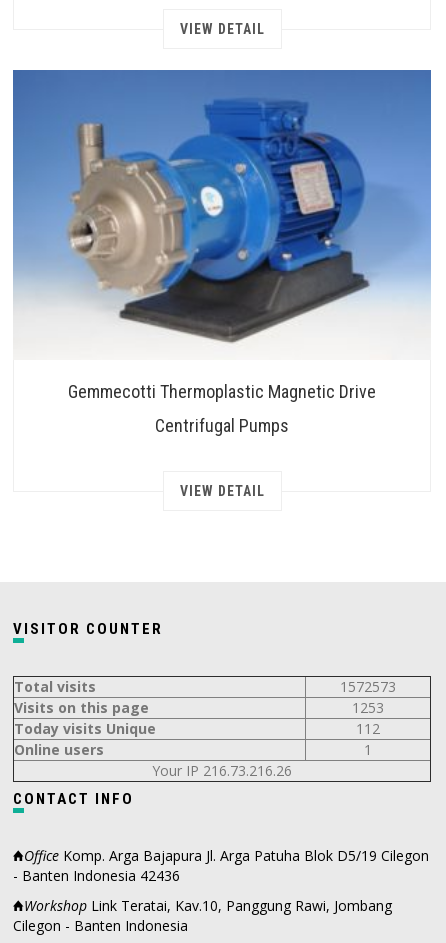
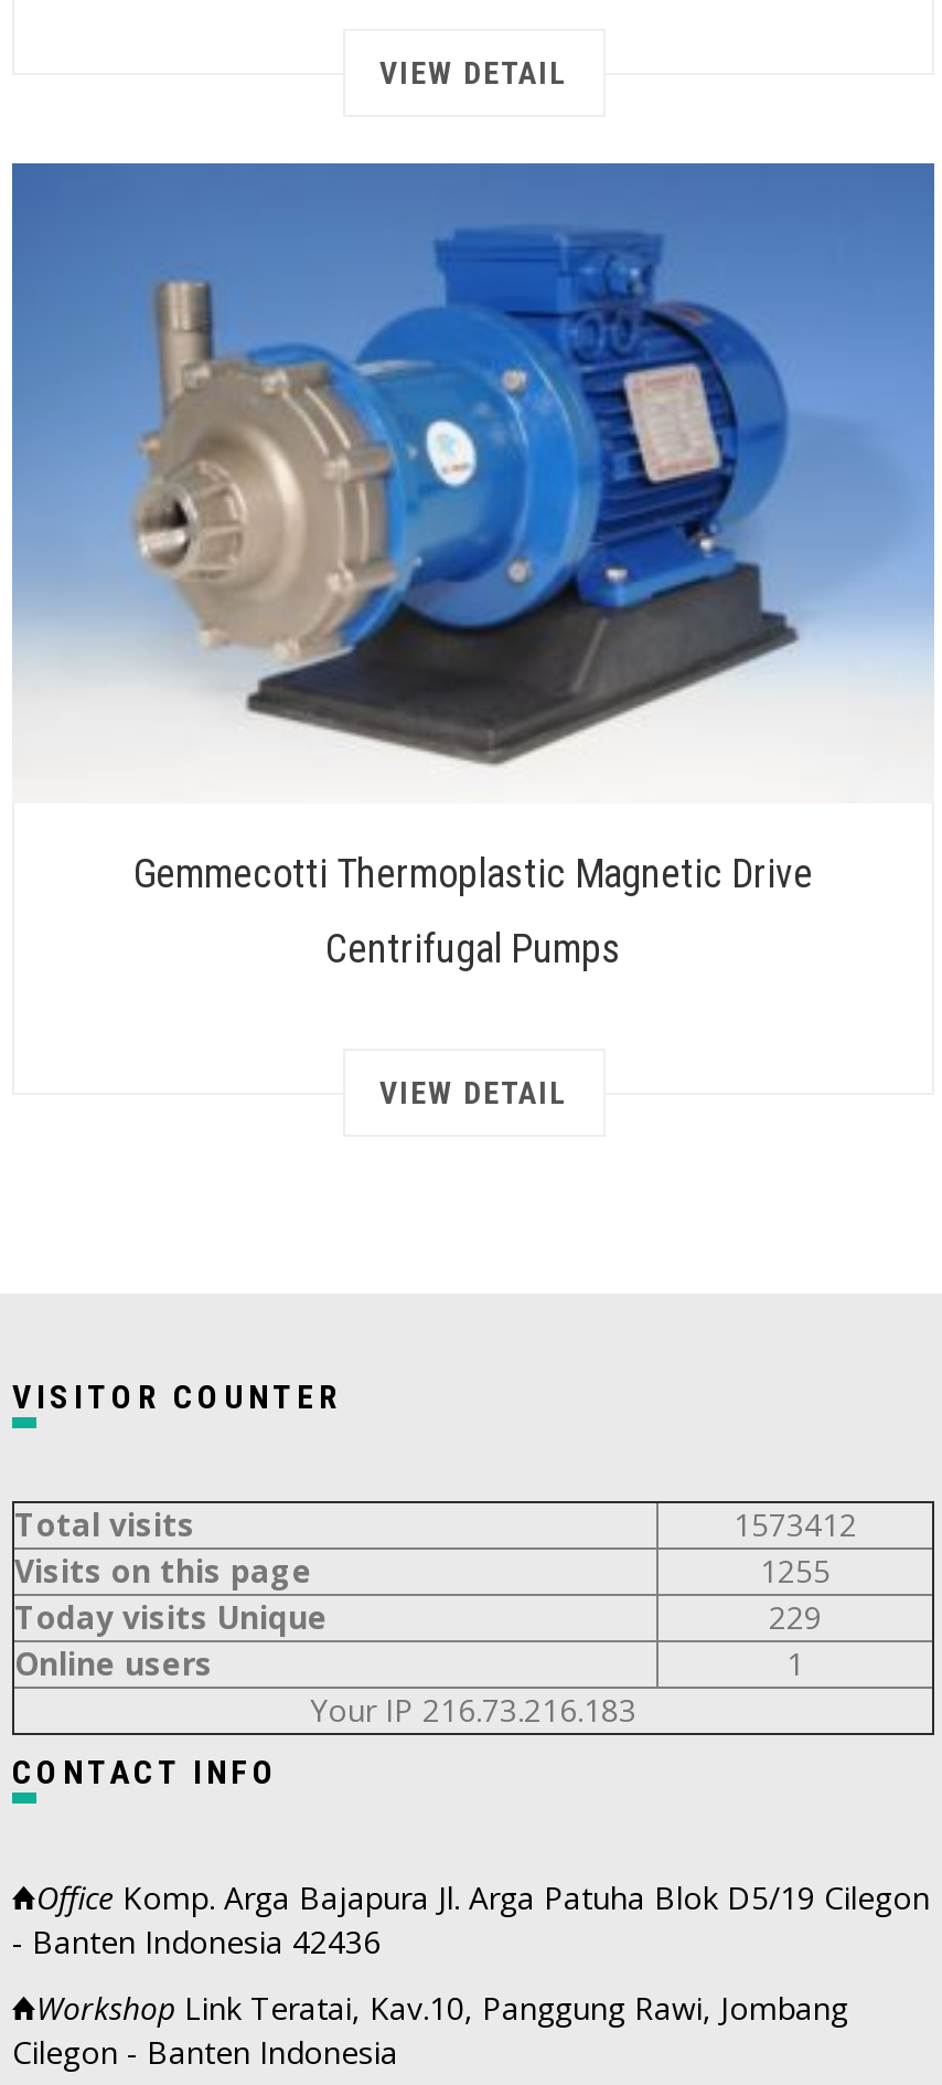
[340,677,396,696] 1572573 -> [734,1504,857,1546] 1573412
[352,698,384,717] 1253 -> [760,1550,831,1592] 1255
[356,719,380,738] 112 -> [769,1596,822,1638] 229
[152,761,292,780] Your IP 216.73.216.26 -> [310,1689,636,1731] Your IP 216.73.216.183

